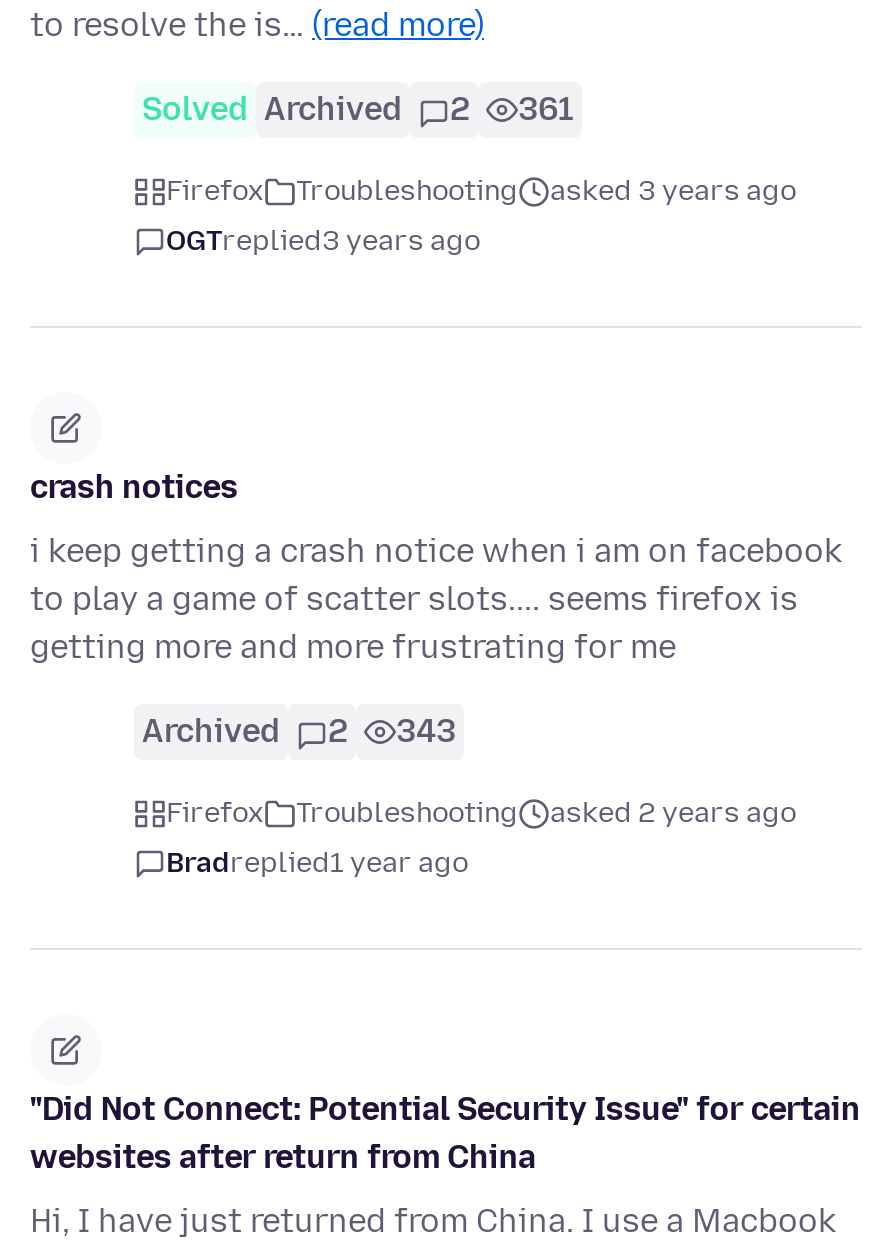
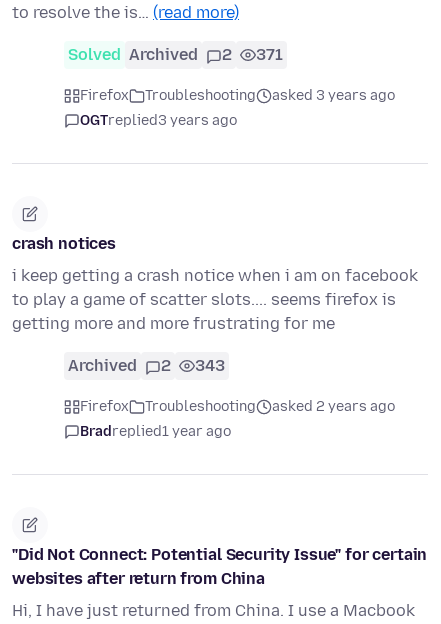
[142,91,574,129] Solved Archived 2 361 -> [68,45,283,64] Solved Archived 2 371

